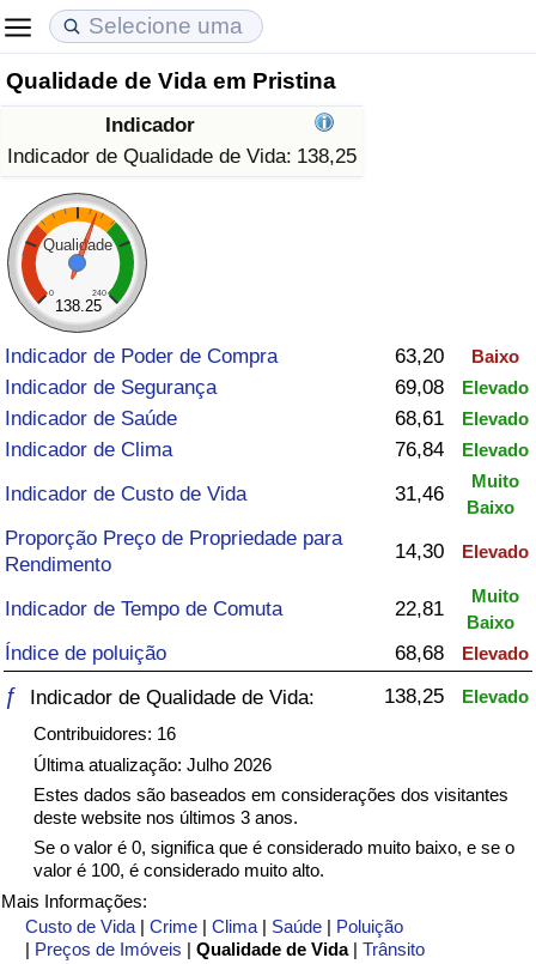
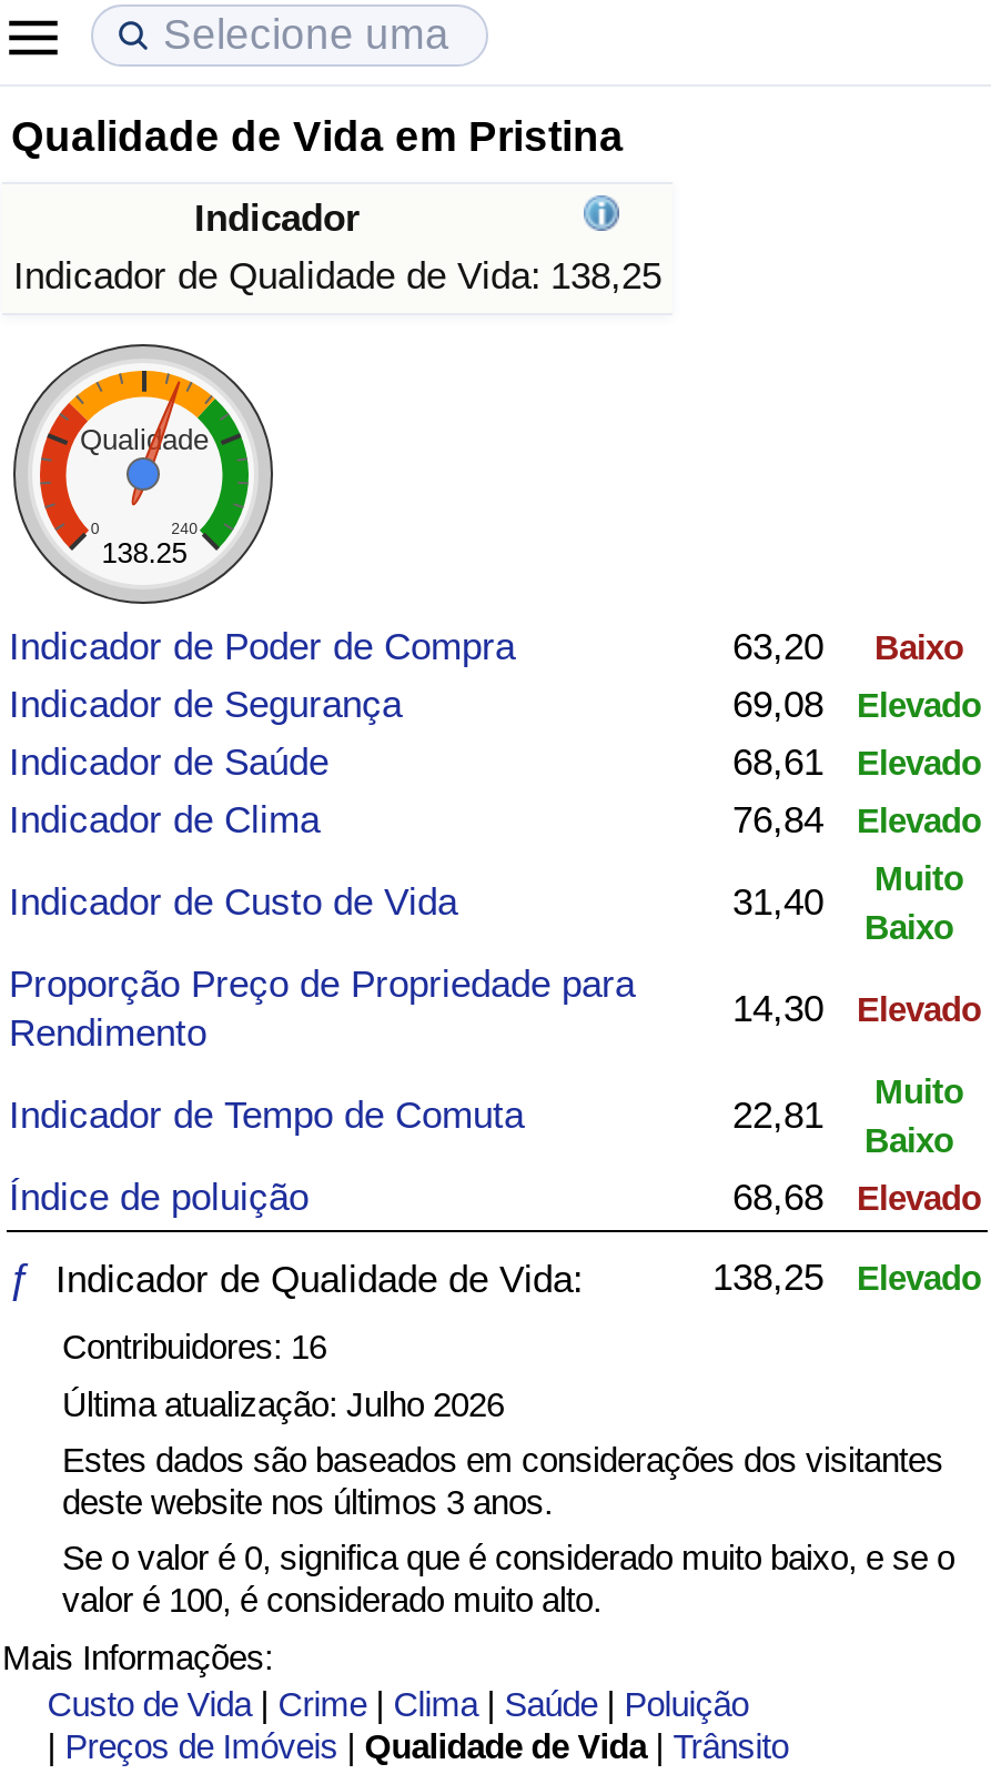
[395,483,444,506] 31,46 -> [732,882,823,925] 31,40

